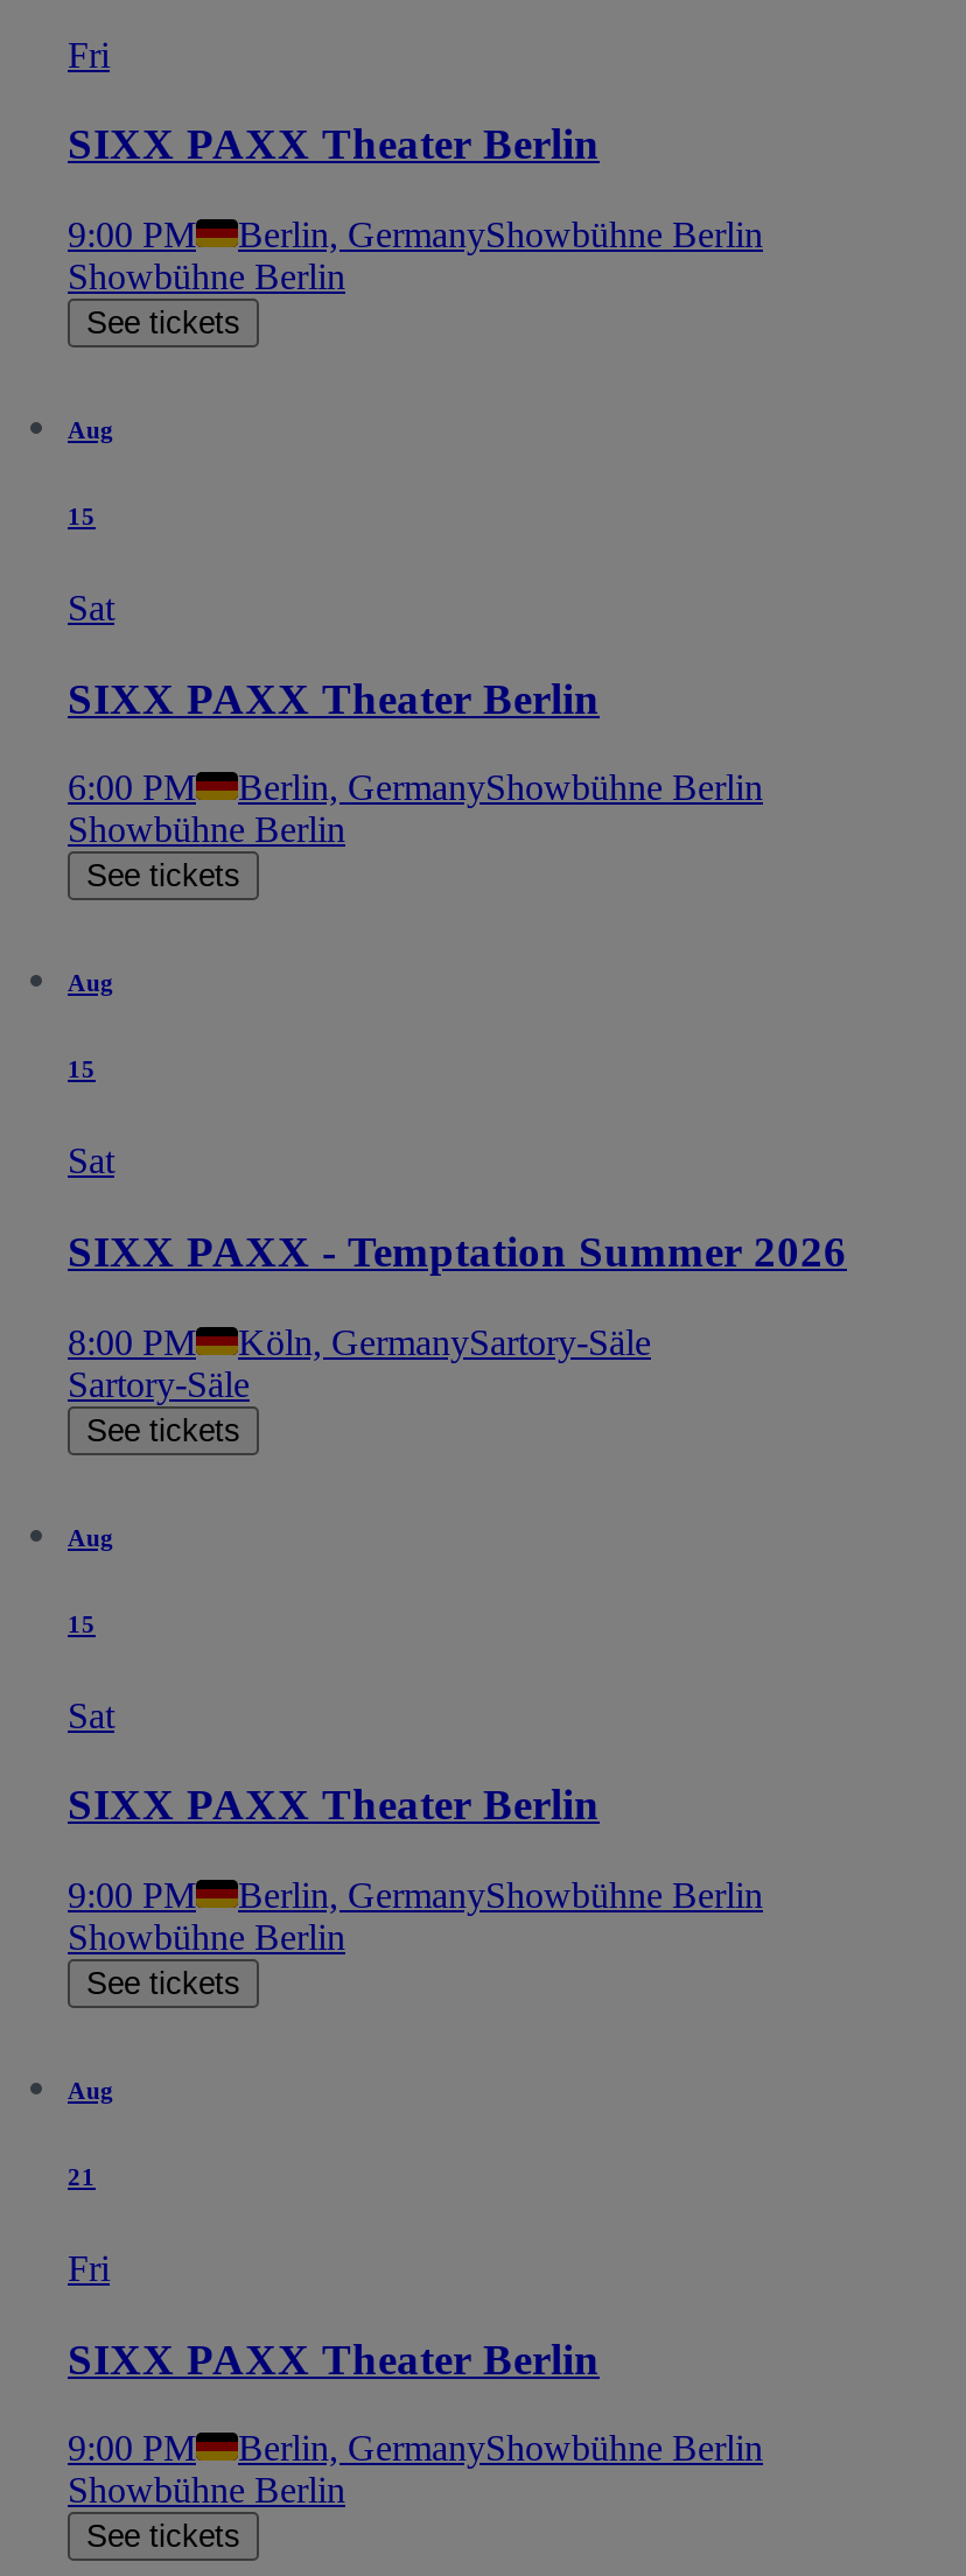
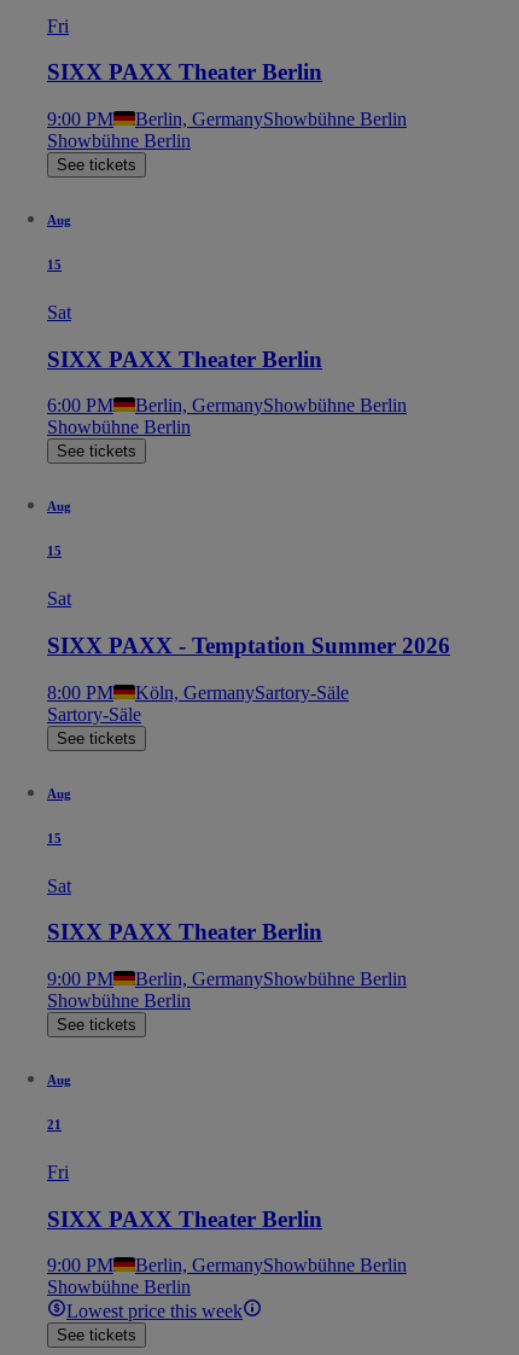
none -> [66,1301,243,1322] Lowest price this week

